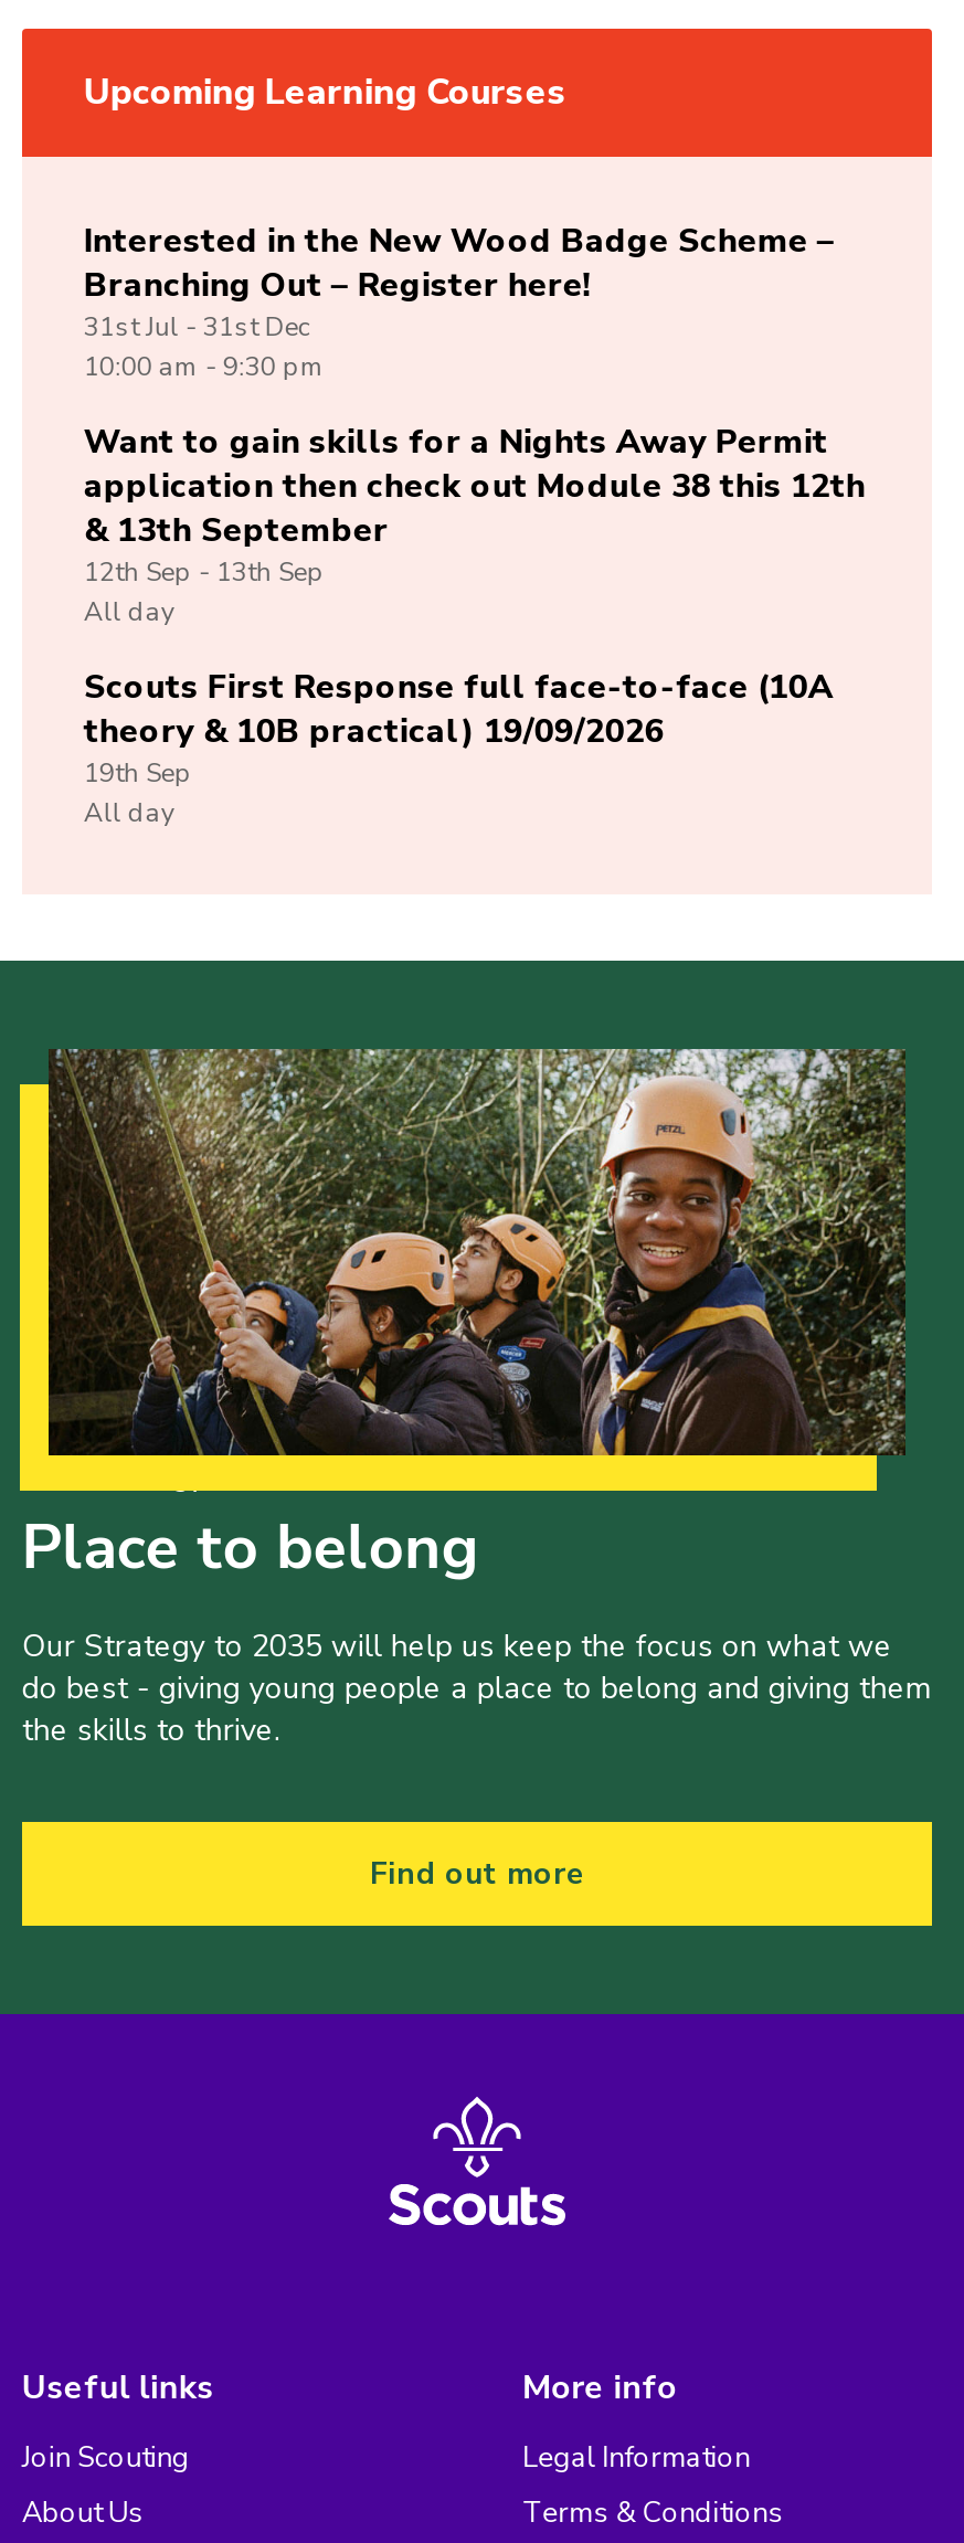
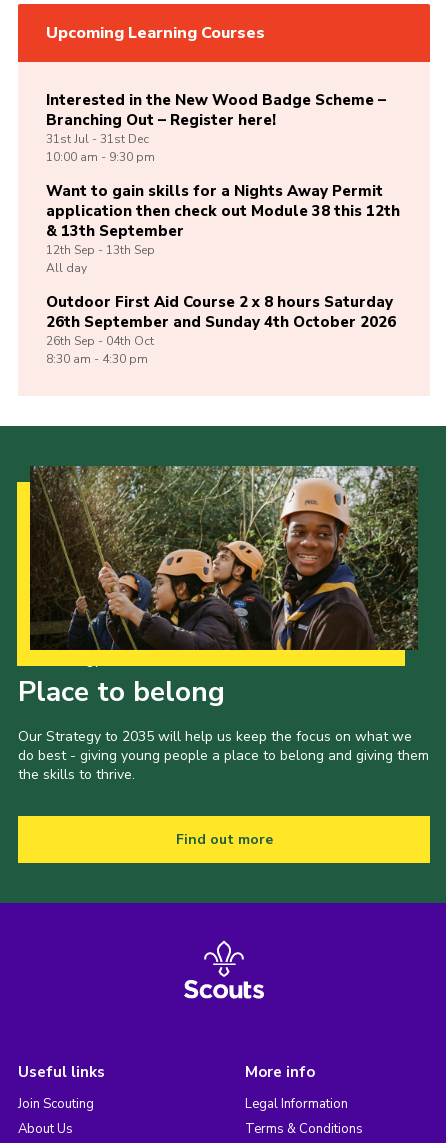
[84,666,832,831] Scouts First Response full face-to-face (10A | theory & 10B practical) 19/09/2026 | 19th Sep | All day -> [46,292,396,367] Outdoor First Aid Course 2 x 8 hours Saturday | 26th September and Sunday 4th October 2026 | 26th Sep - 04th Oct | 8:30 am - 4:30 pm

